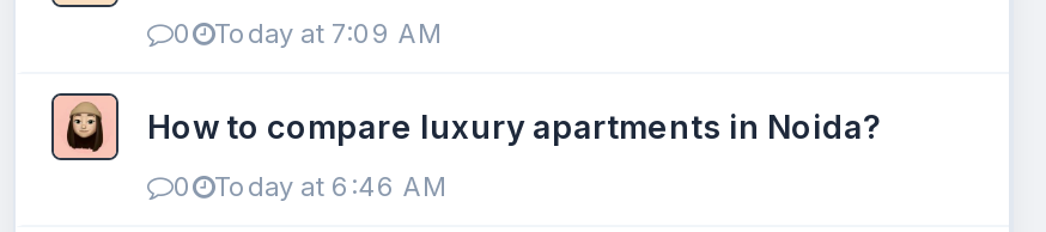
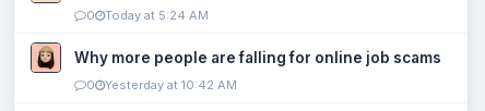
[174,17,442,50] 0 Today at 7:09 AM -> [86,8,209,23] 0 Today at 5:24 AM
[147,108,880,146] How to compare luxury apartments in Noida? -> [74,49,441,66] Why more people are falling for online job scams
[214,170,446,203] Today at 6:46 AM -> [105,77,237,92] Yesterday at 10:42 AM

